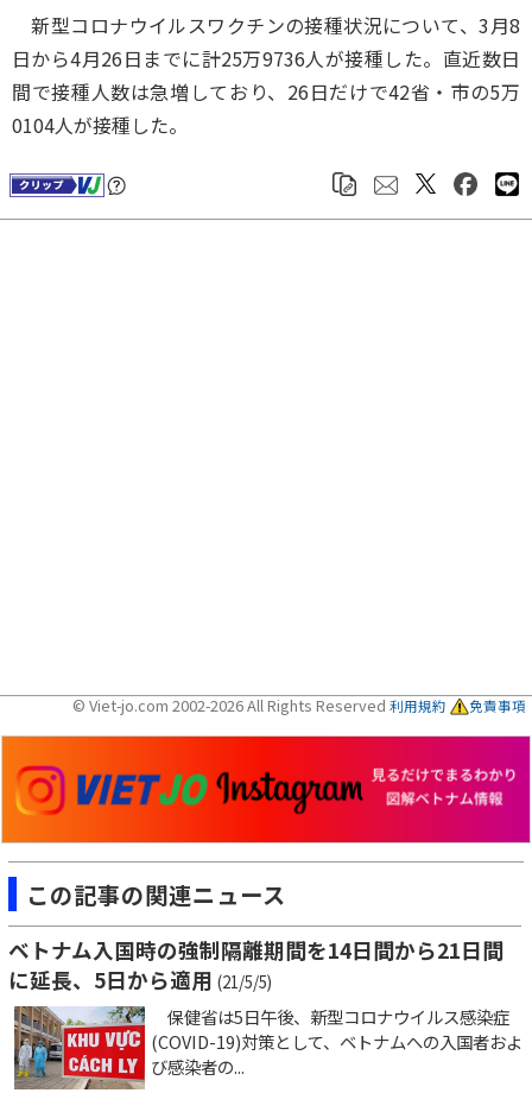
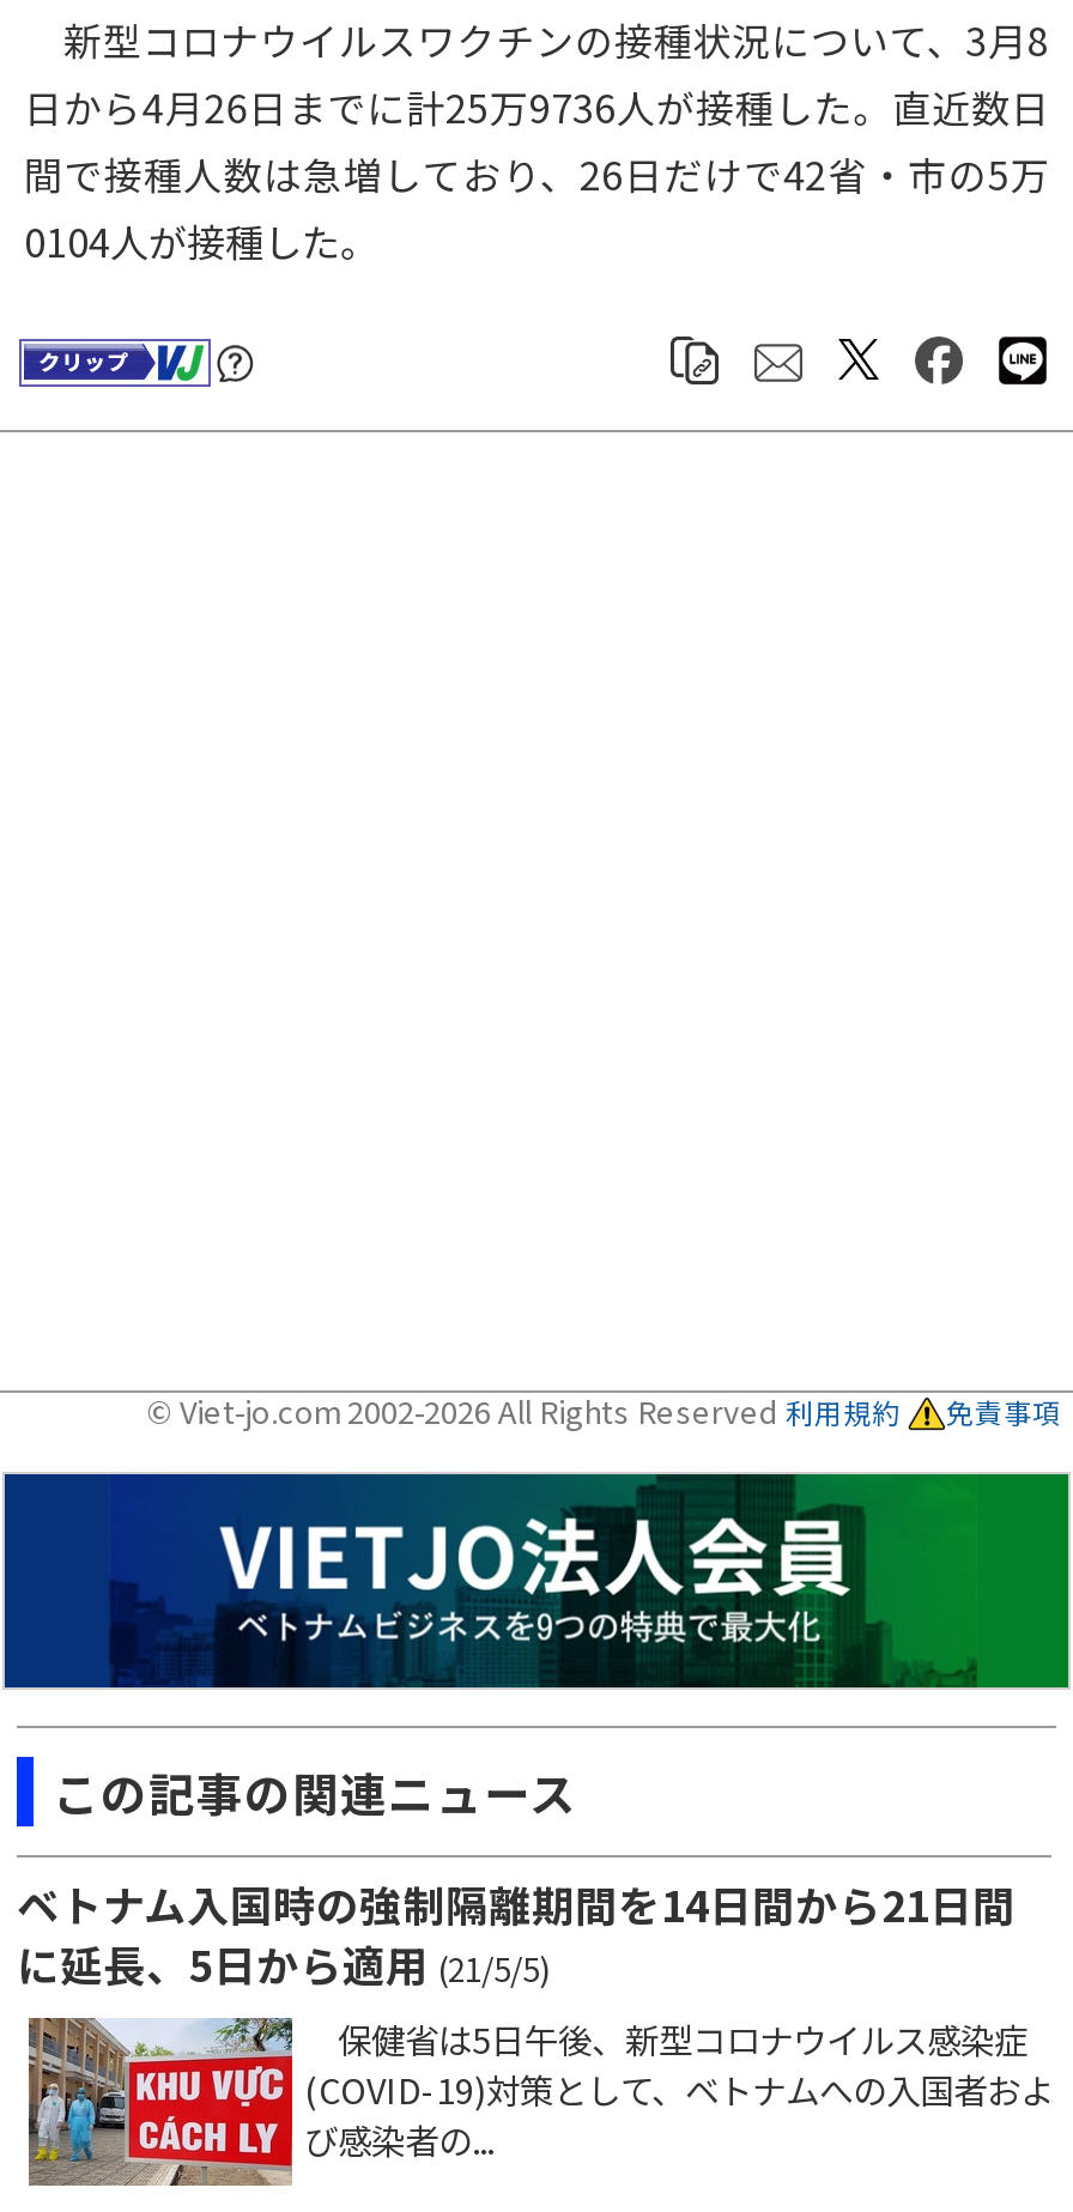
[4,735,528,844] [image] -> [7,1472,1066,1690] [image]

